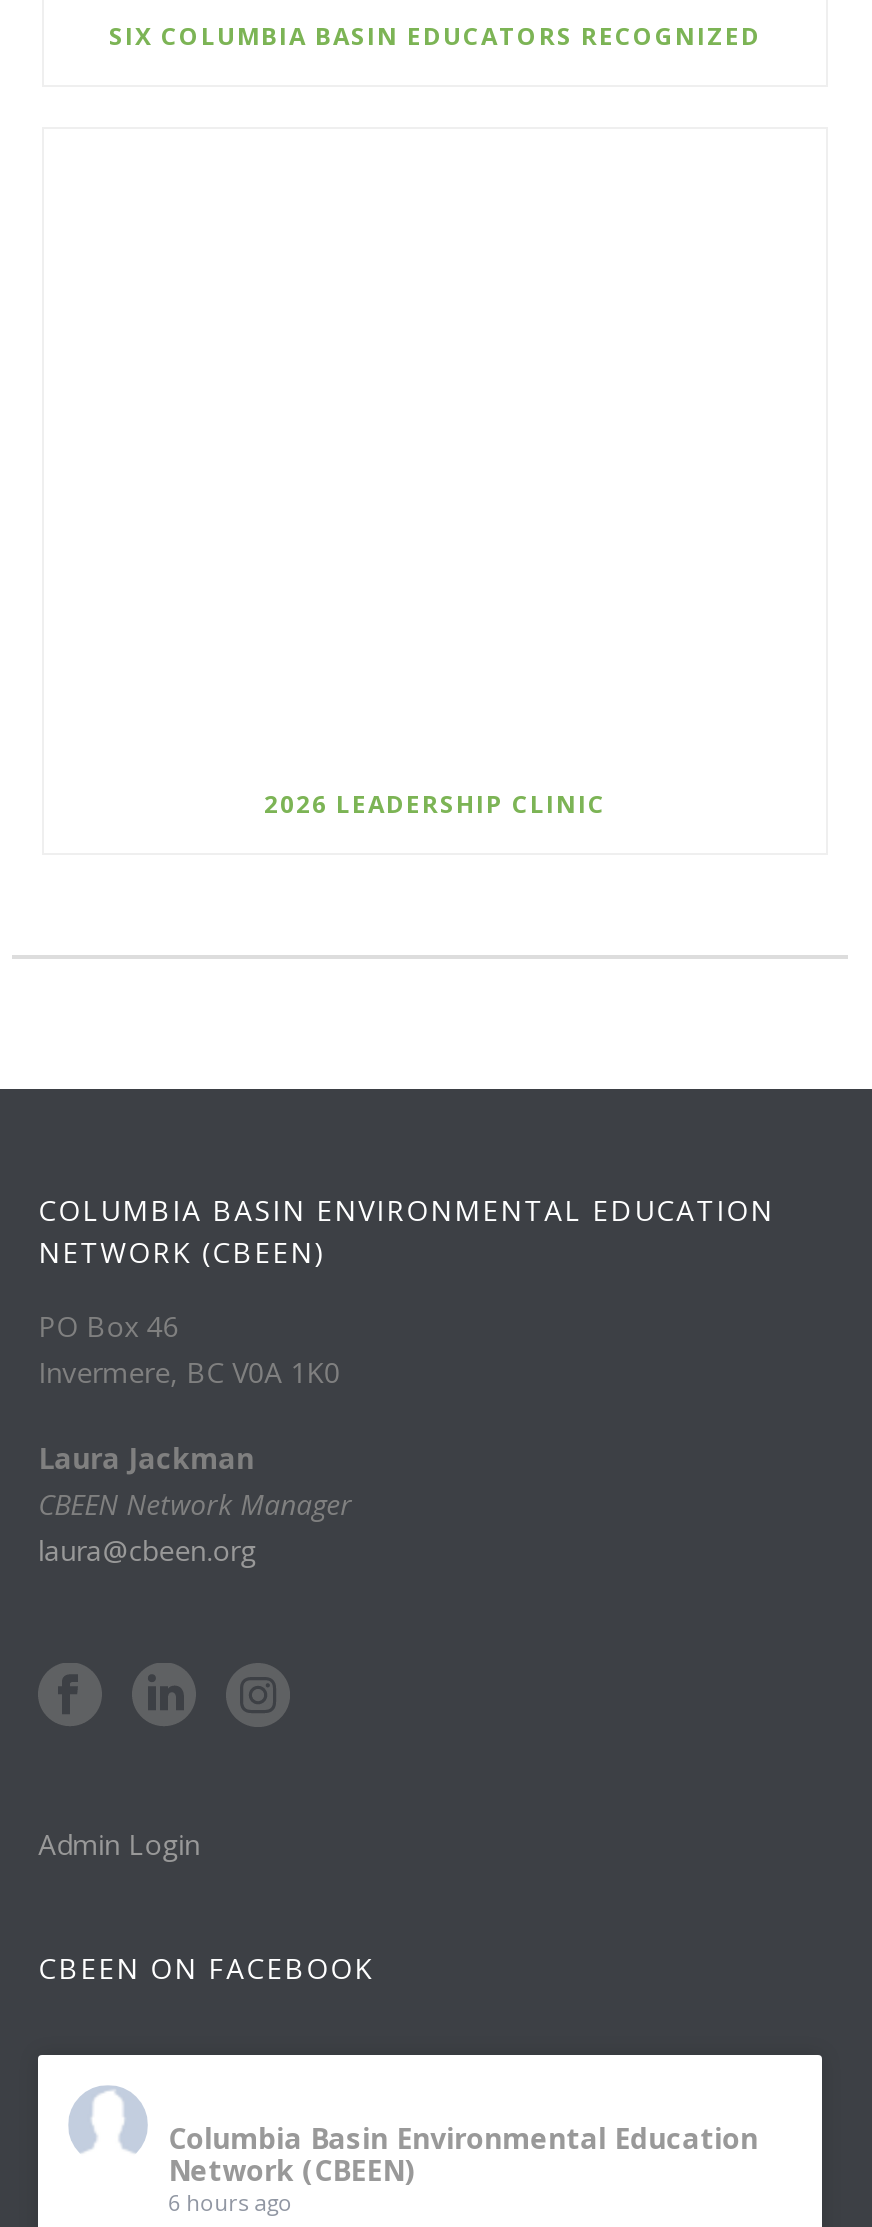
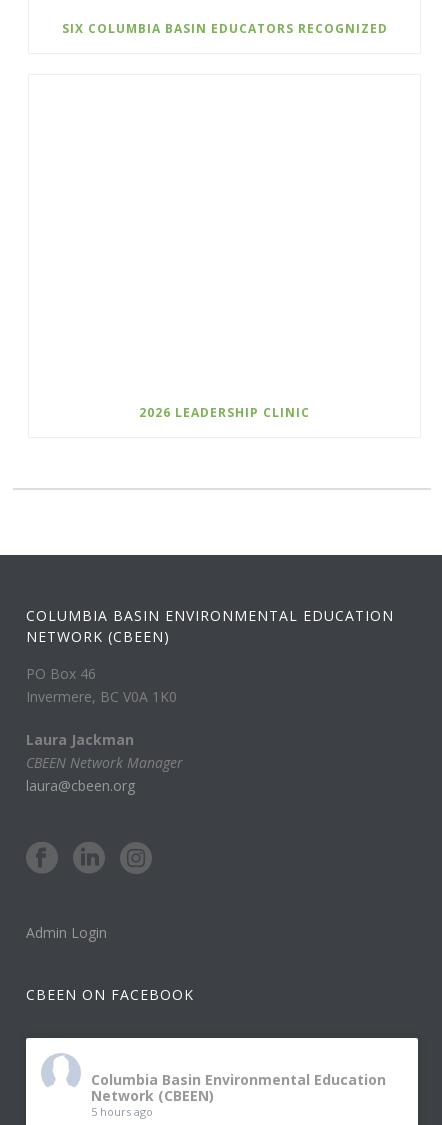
[168,2188,292,2218] 6 hours ago -> [91,1104,153,1119] 5 hours ago

